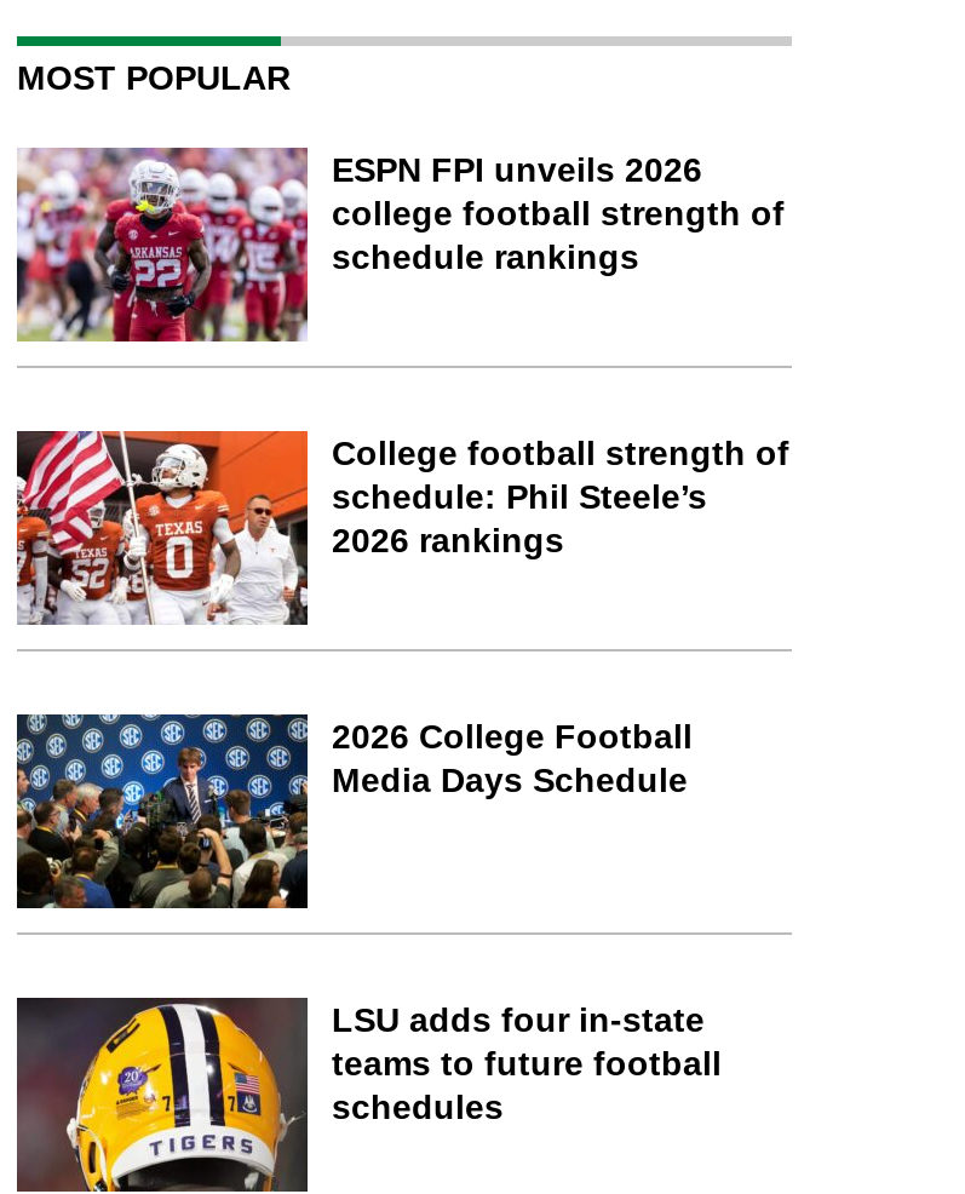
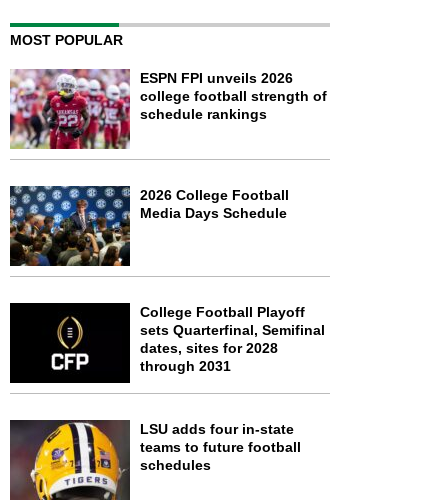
[15,429,789,625] [image] | College football strength of | schedule: Phil Steele’s | 2026 rankings -> none
moved [12,710,693,913] -> [8,184,289,268]: [image] | 2026 College Football | Media Days Schedule
none -> [9,304,325,383] [image] | College Football Playoff | sets Quarterfinal, Semifinal | dates, sites for 2028 | through 2031

